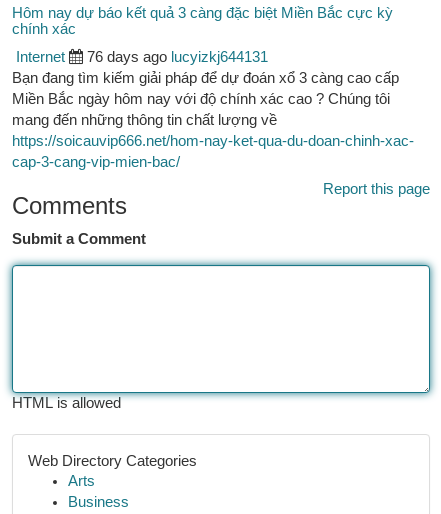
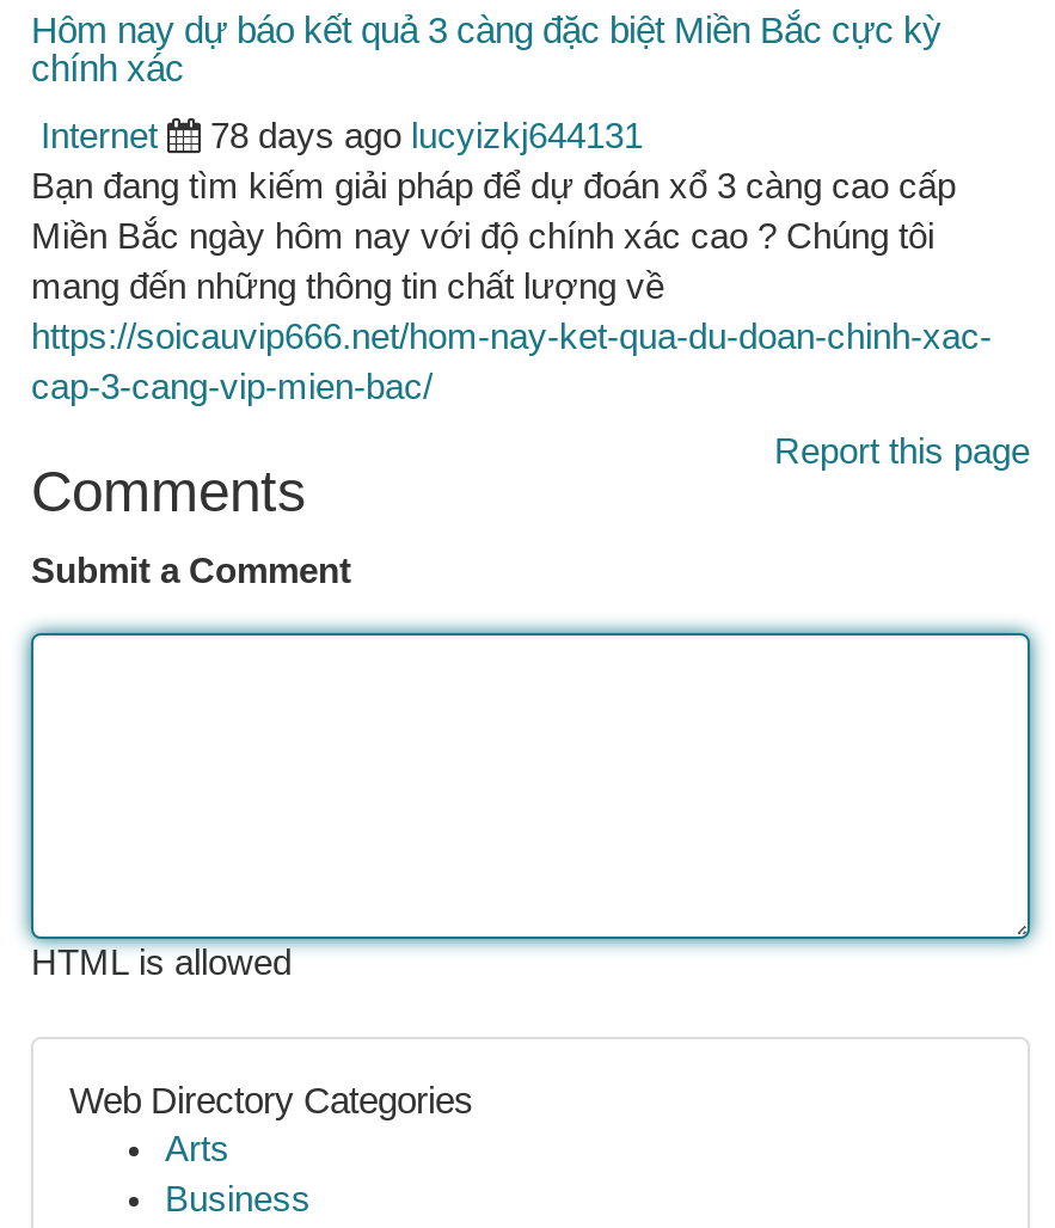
[87,49,268,65] 76 days ago lucyizkj644131 -> [210,117,643,155] 78 days ago lucyizkj644131

